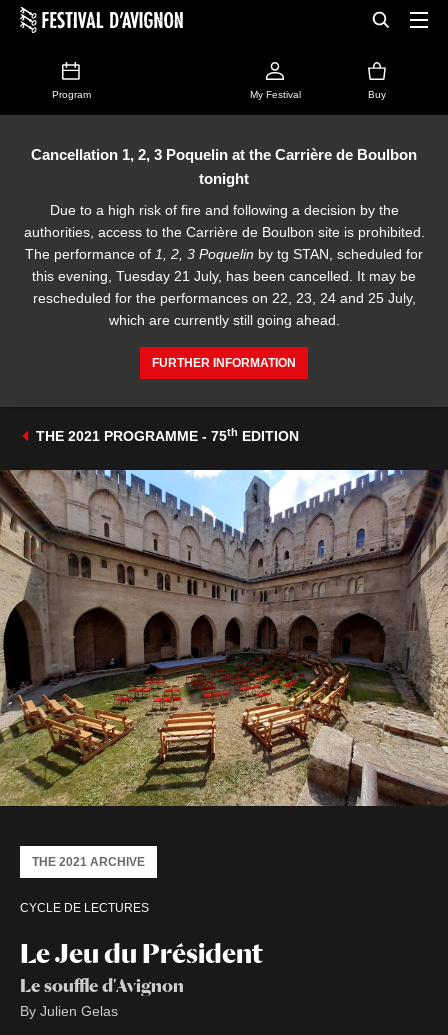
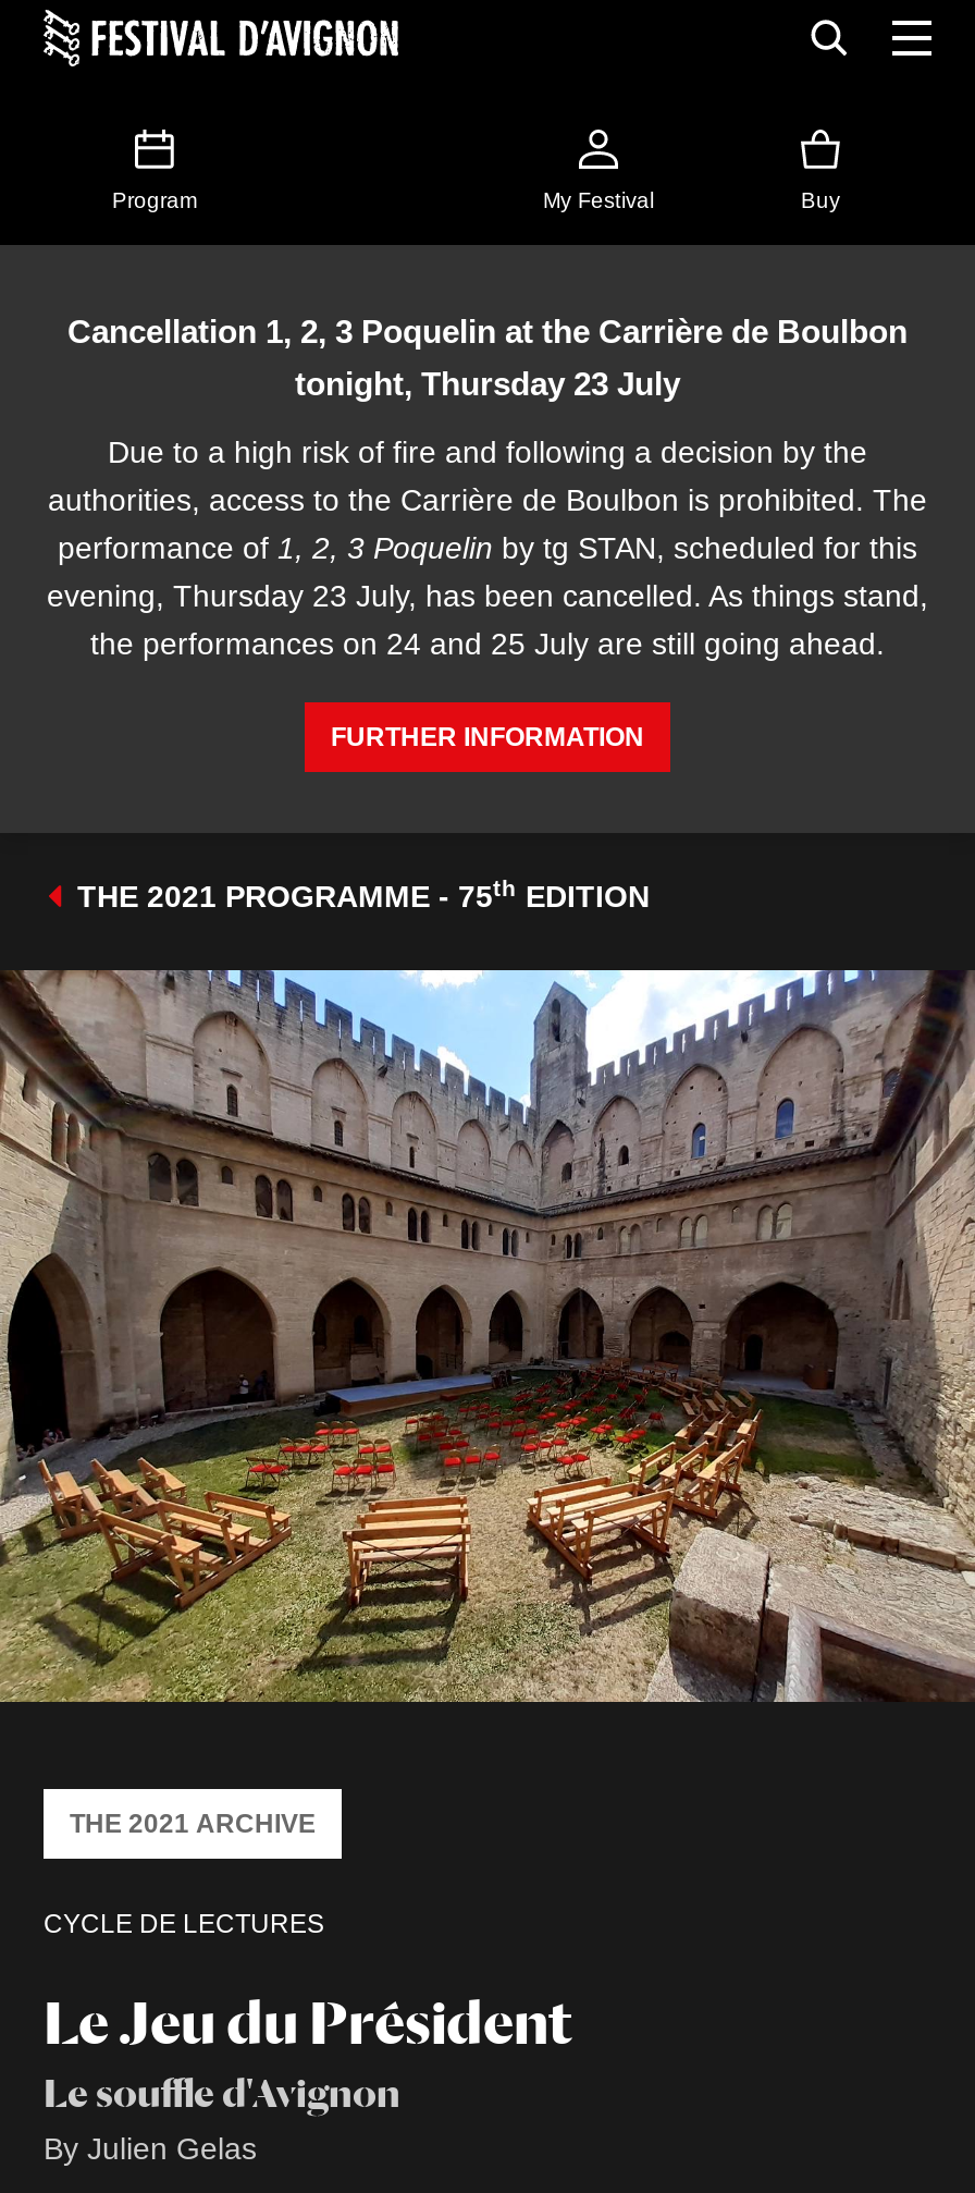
[199,170,249,187] tonight -> [295,365,680,402] tonight, Thursday 23 July
[23,224,424,328] authorities, access to the Carrière de Boulbon site is prohibited. | The performance of 1, 2, 3 Poquelin by tg STAN, scheduled for | this evening, Tuesday 21 July, has been cancelled. It may be | rescheduled for the performances on 22, 23, 24 and 25 July, | which are currently still going ahead. -> [47,482,928,661] authorities, access to the Carrière de Boulbon is prohibited. The | performance of 1, 2, 3 Poquelin by tg STAN, scheduled for this | evening, Thursday 23 July, has been cancelled. As things stand, | the performances on 24 and 25 July are still going ahead.

